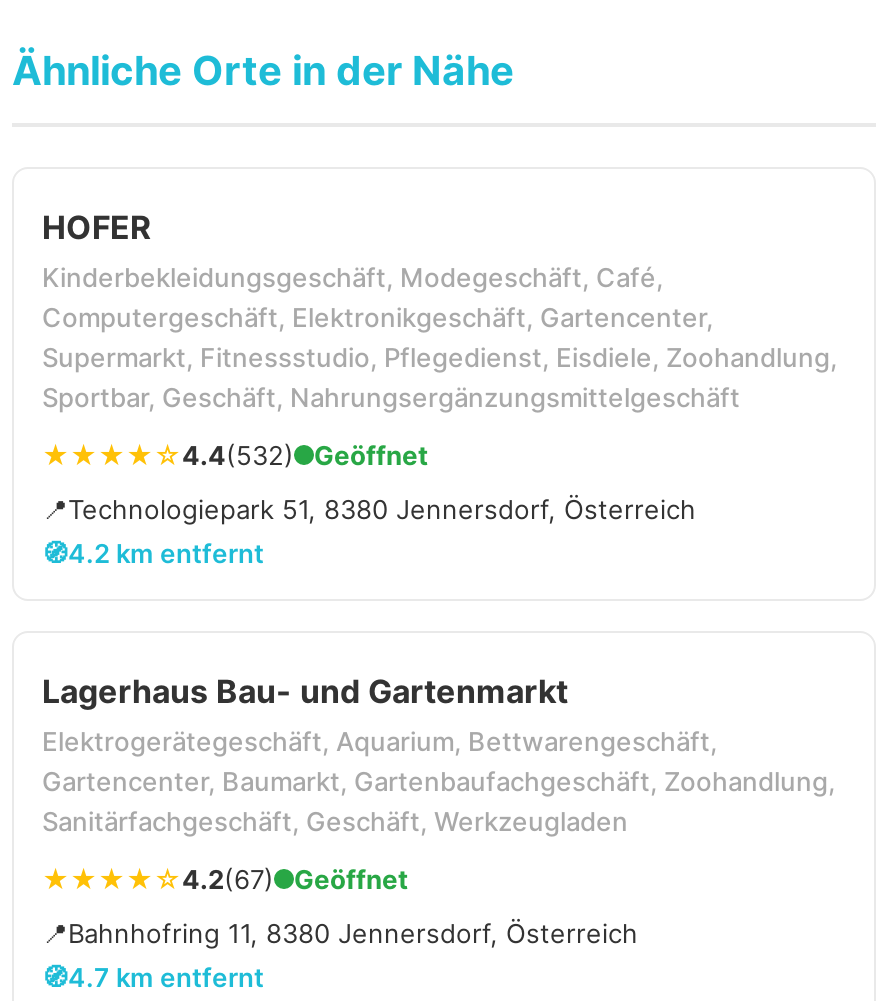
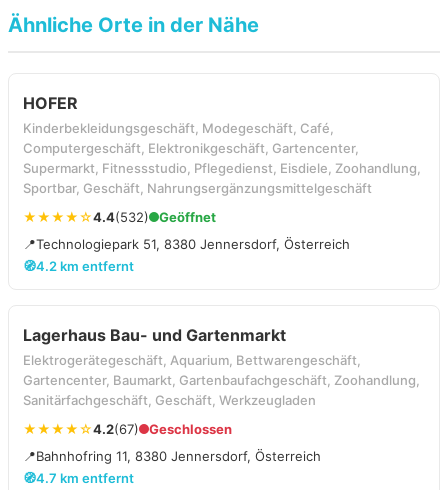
[294,863,408,895] Geöffnet -> [149,421,232,437] Geschlossen

